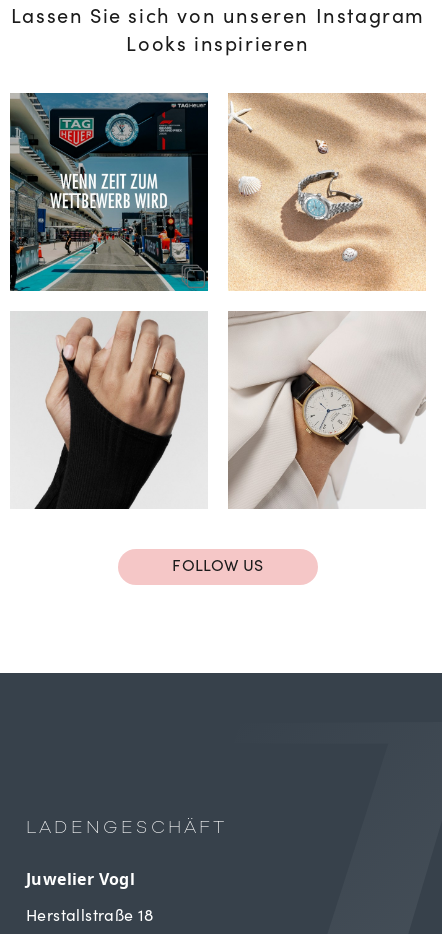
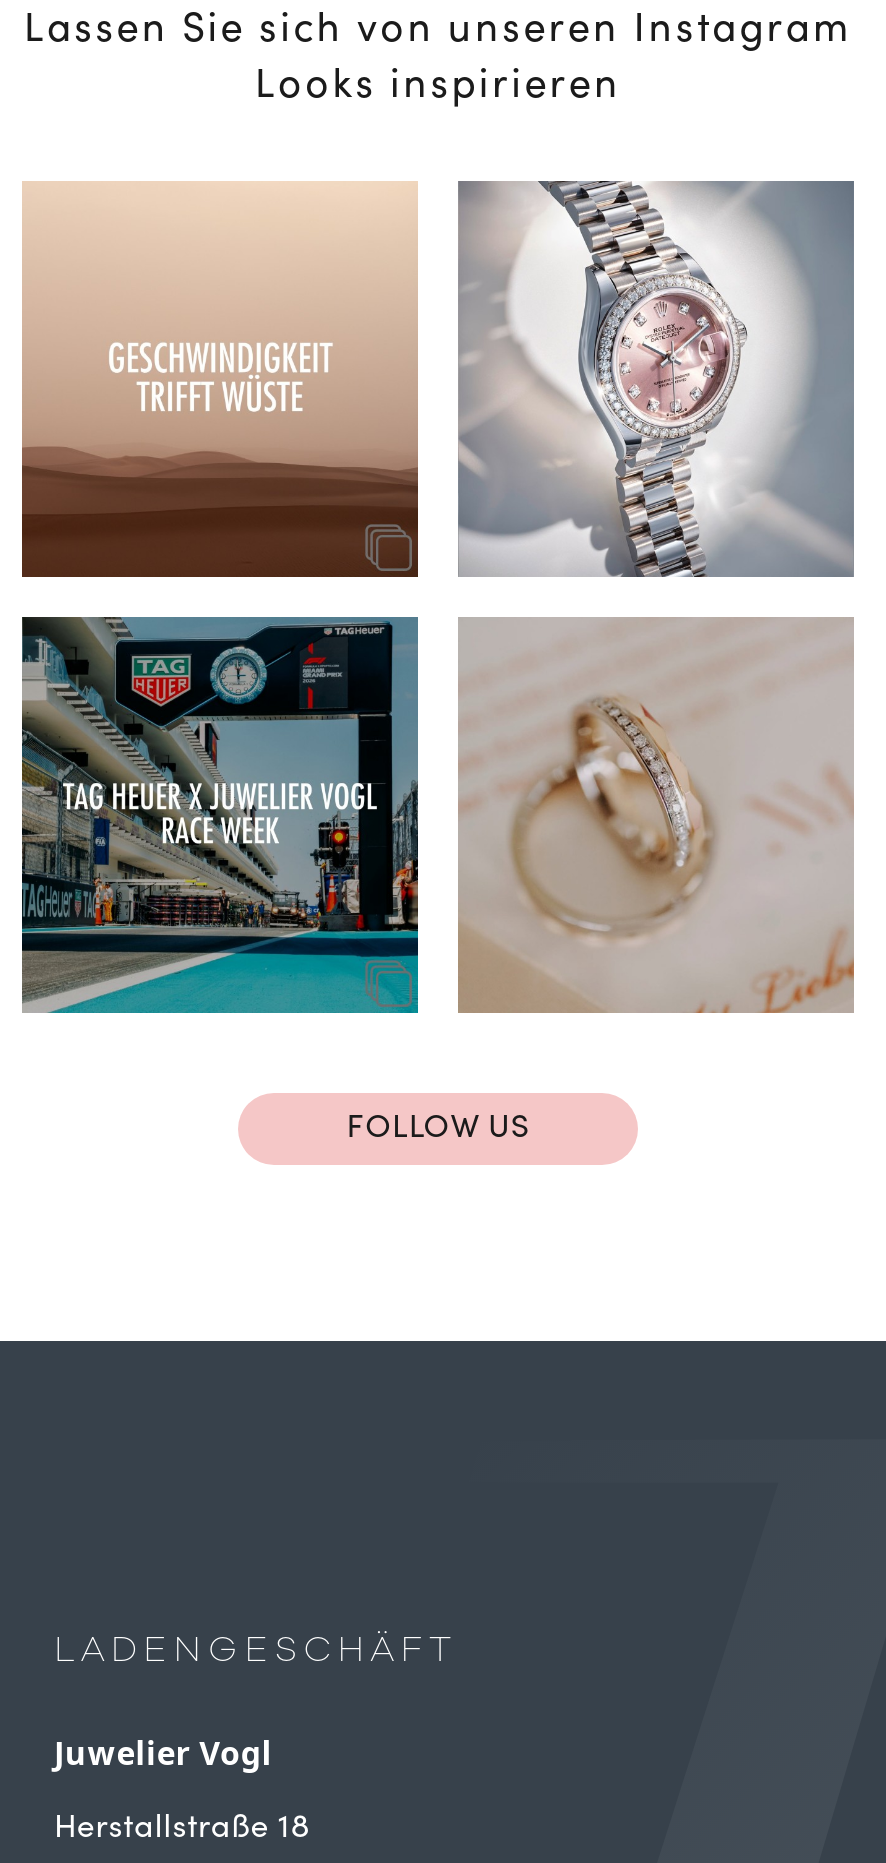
[9,92,209,292] [image] -> [20,181,420,579] [image]
[228,93,426,291] [image] -> [456,179,856,579] [image]
[10,310,208,510] [image] -> [20,615,420,1015] [image]
[229,312,426,509] [image] -> [458,617,856,1015] [image]

